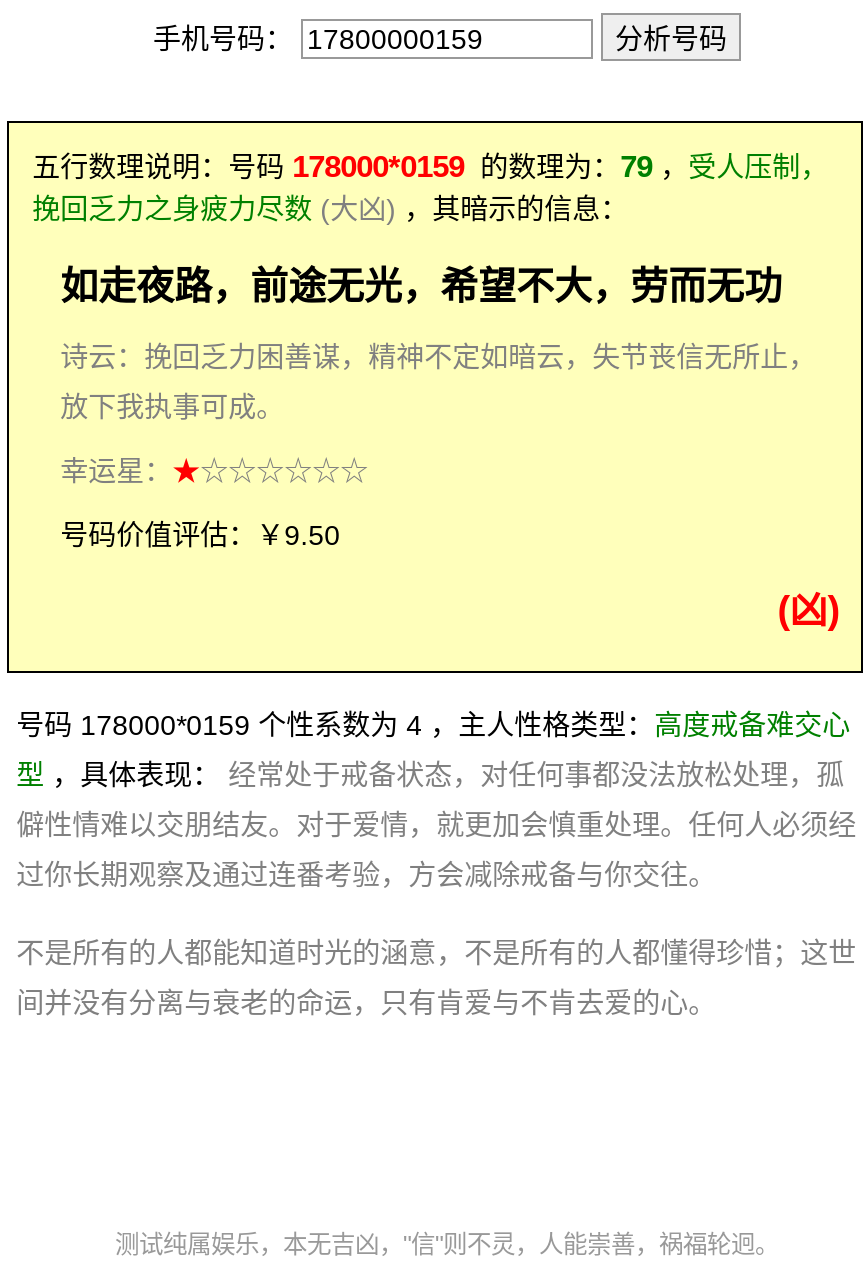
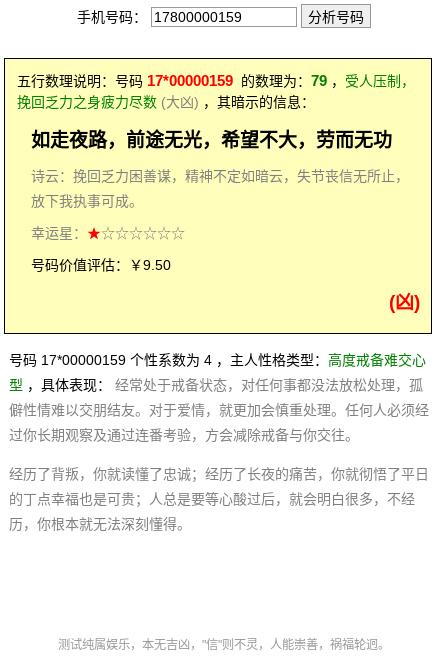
[32,149,828,183] 五行数理说明：号码178000*0159的数理为：79，受人压制， -> [17,72,415,89] 五行数理说明：号码17*00000159的数理为：79，受人压制，
[16,709,850,741] 号码 178000*0159 个性系数为 4 ，主人性格类型：高度戒备难交心 -> [9,352,426,368] 号码 17*00000159 个性系数为 4 ，主人性格类型：高度戒备难交心
[16,937,856,1019] 不是所有的人都能知道时光的涵意，不是所有的人都懂得珍惜；这世 | 间并没有分离与衰老的命运，只有肯爱与不肯去爱的心。 -> [9,466,429,532] 经历了背叛，你就读懂了忠诚；经历了长夜的痛苦，你就彻悟了平日 | 的丁点幸福也是可贵；人总是要等心酸过后，就会明白很多，不经 | 历，你根本就无法深刻懂得。

